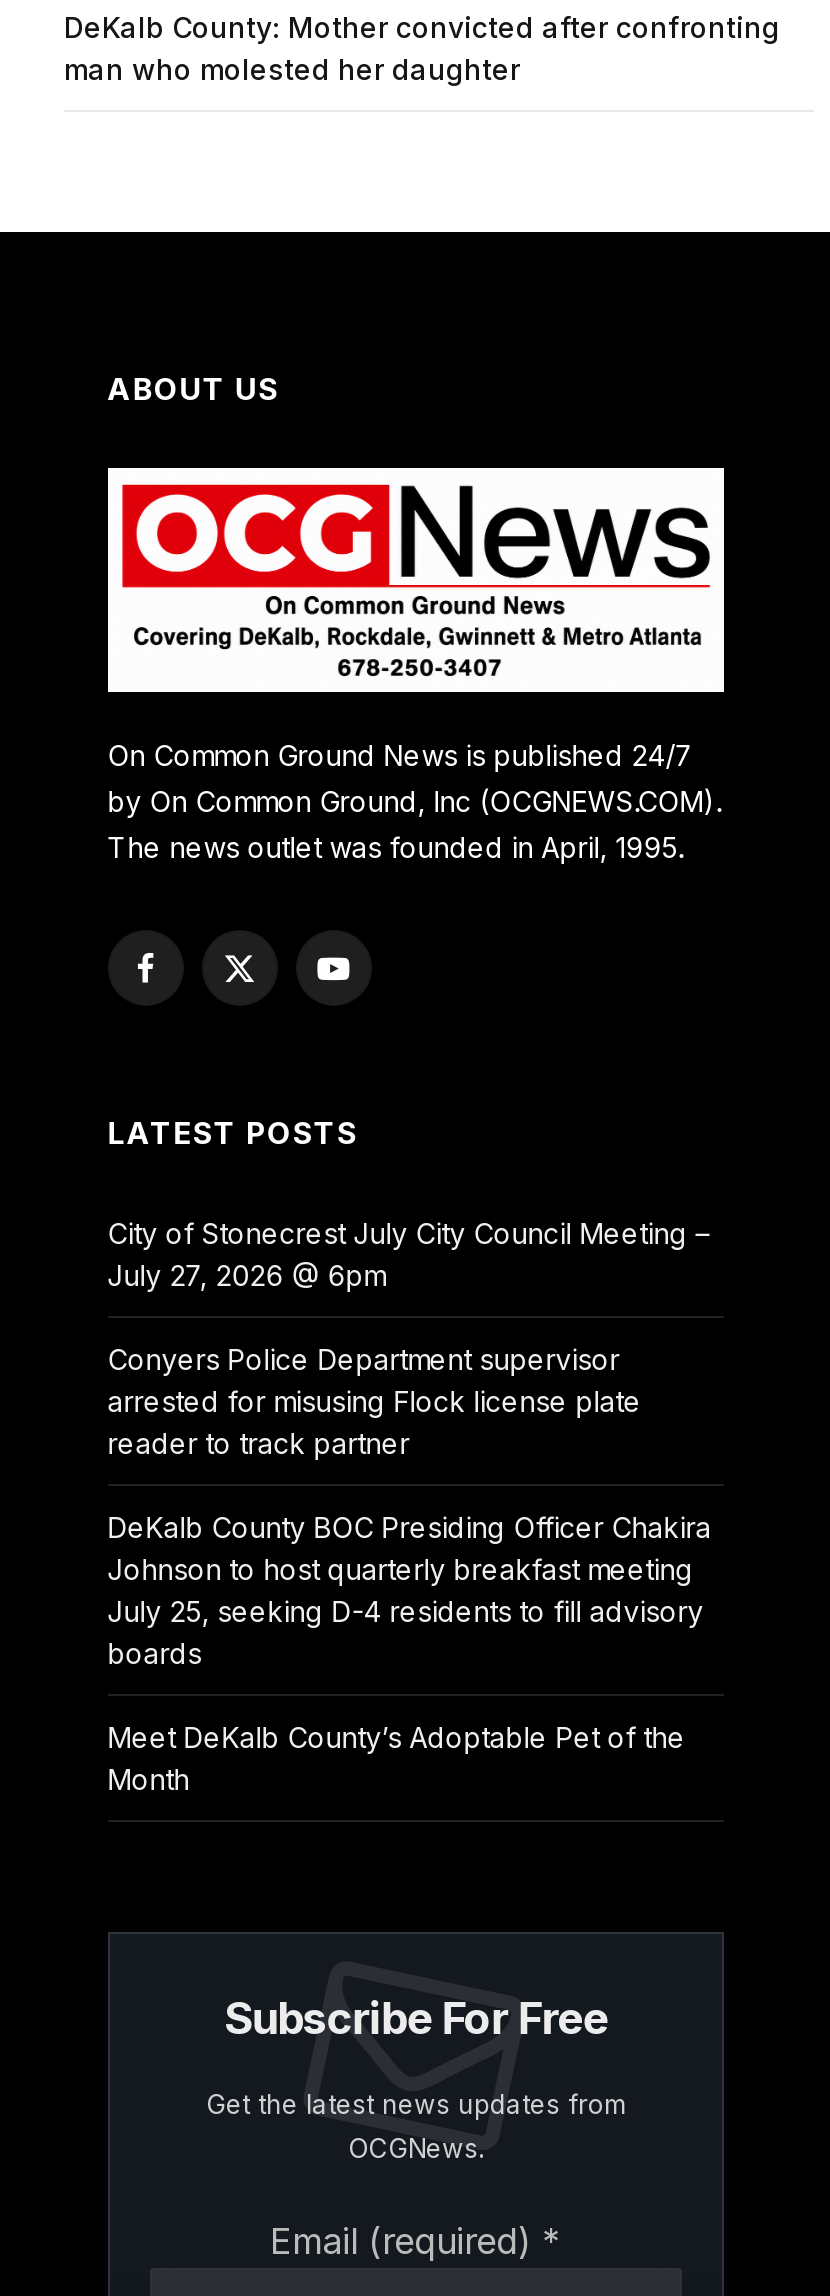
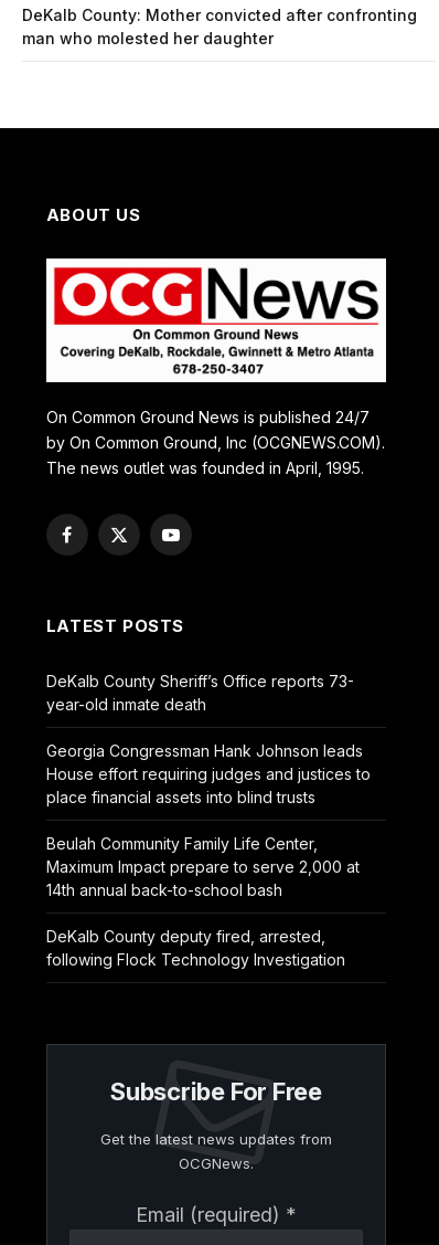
[108,1216,710,1292] City of Stonecrest July City Council Meeting – | July 27, 2026 @ 6pm -> [46,672,354,714] DeKalb County Sheriff’s Office reports 73- | year-old inmate death
[108,1342,642,1460] Conyers Police Department supervisor | arrested for misusing Flock license plate | reader to track partner -> [46,741,370,806] Georgia Congressman Hank Johnson leads | House effort requiring judges and justices to | place financial assets into blind trusts
[108,1510,712,1670] DeKalb County BOC Presiding Officer Chakira | Johnson to host quarterly breakfast meeting | July 25, seeking D-4 residents to fill advisory | boards -> [46,834,359,899] Beulah Community Family Life Center, | Maximum Impact prepare to serve 2,000 at | 14th annual back-to-school bash
[108,1720,686,1796] Meet DeKalb County’s Adoptable Pet of the | Month -> [46,927,345,969] DeKalb County deputy fired, arrested, | following Flock Technology Investigation

